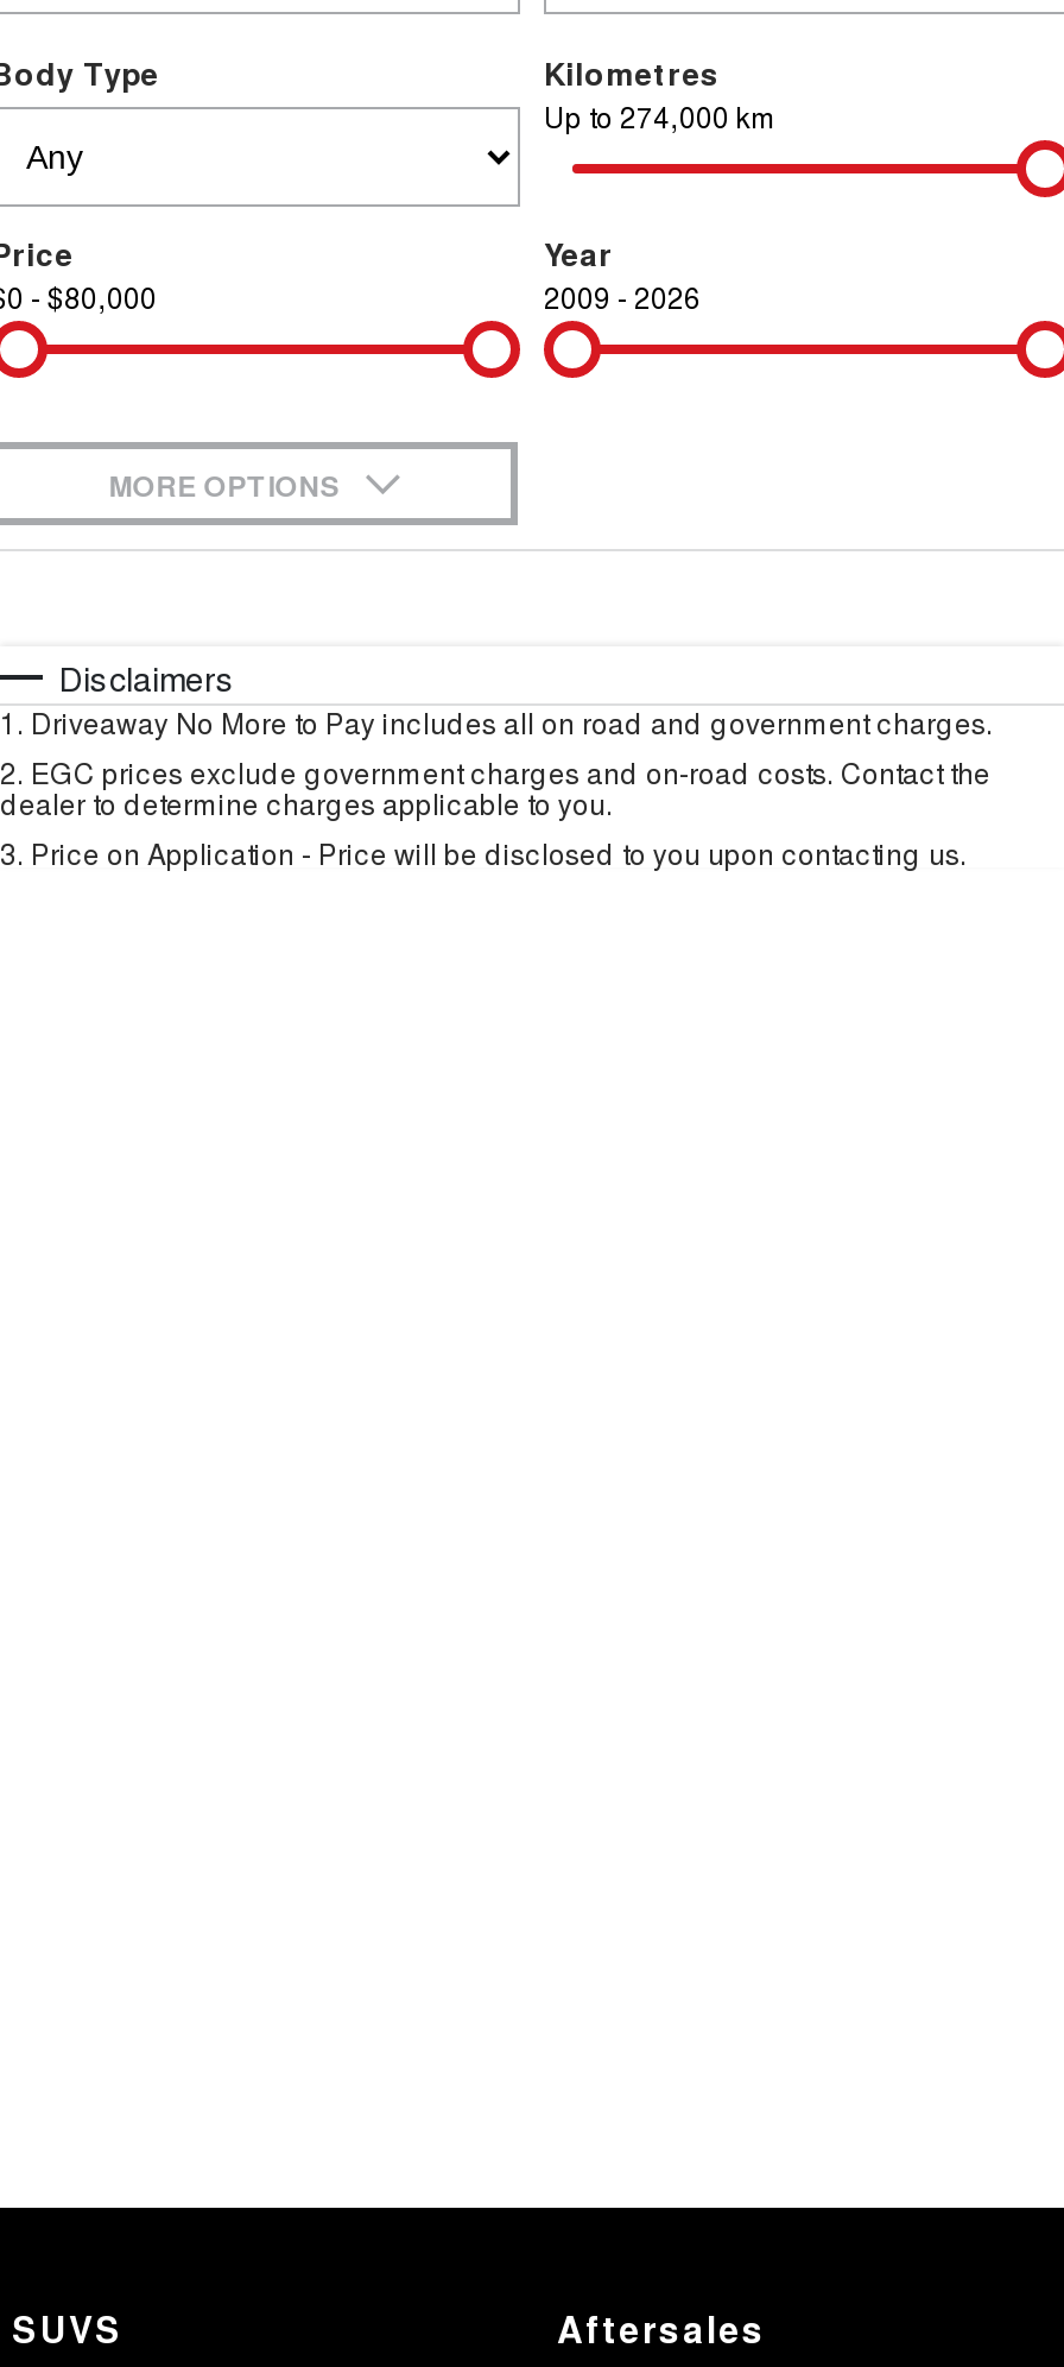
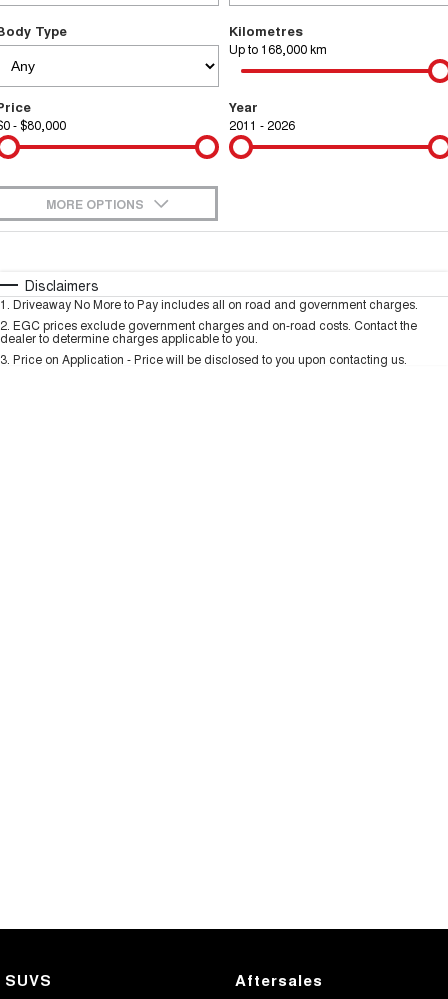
[544,95,777,135] Up to 274,000 km -> [229,40,327,57] Up to 168,000 km
[544,276,701,316] 2009 - 2026 -> [229,116,295,133] 2011 - 2026

